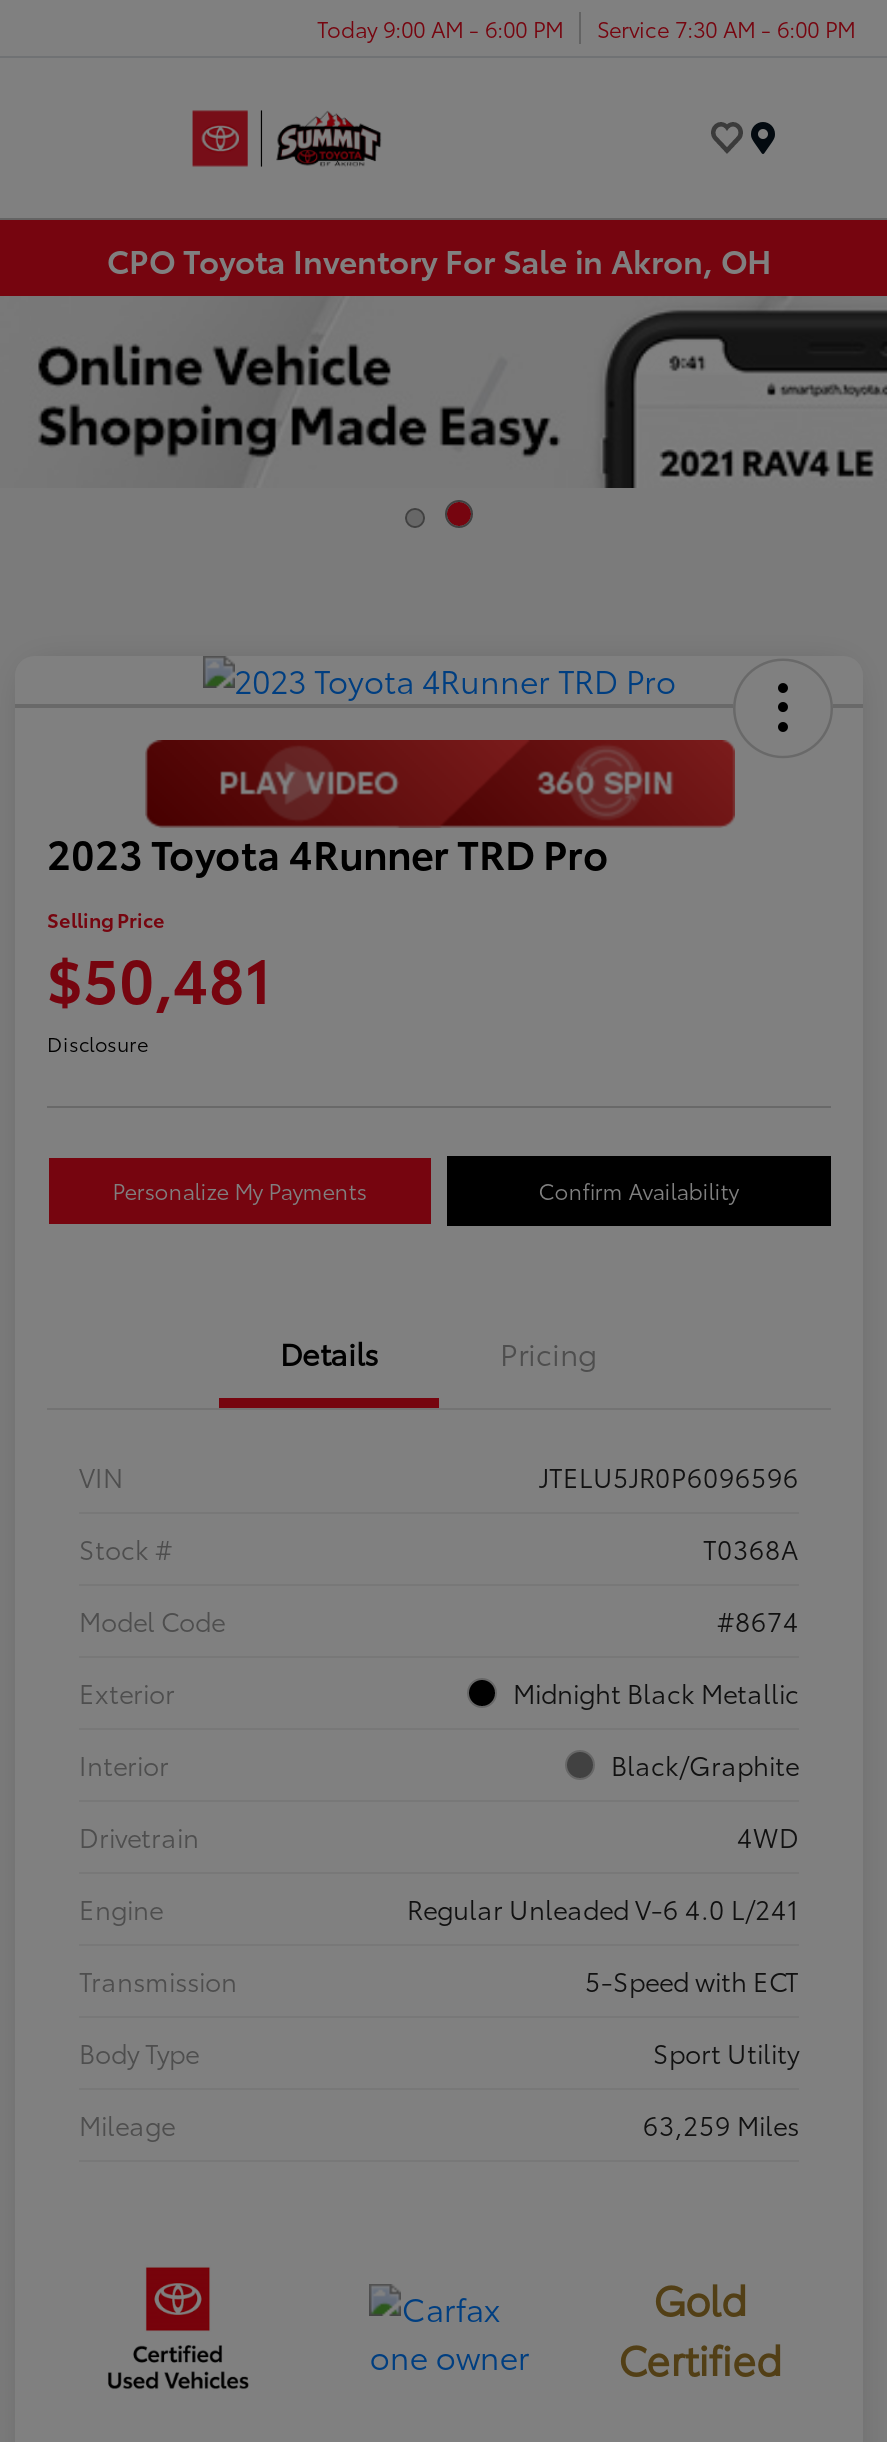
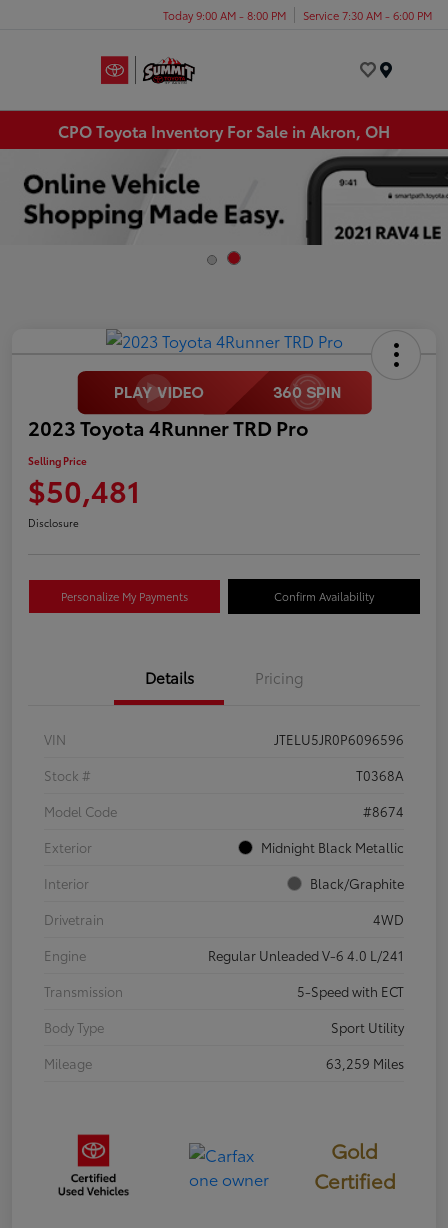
[317,11,855,43] Today 9:00 AM - 6:00 PM Service 7:30 AM - 6:00 PM -> [163,6,432,22] Today 9:00 AM - 8:00 PM Service 7:30 AM - 6:00 PM

